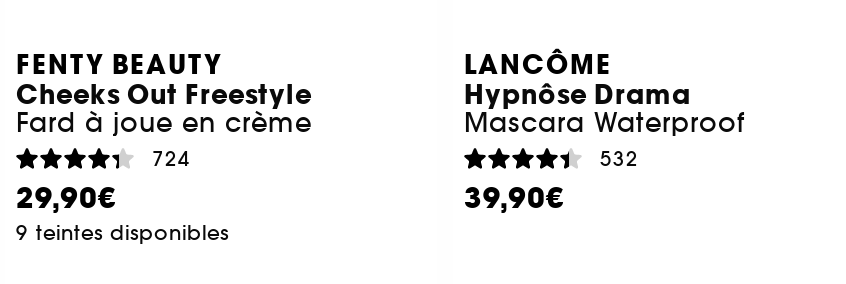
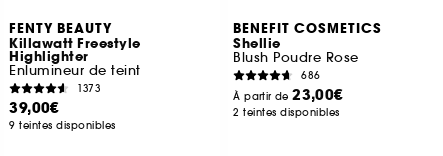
[464,48,746,218] LANCÔME | Hypnôse Drama | Mascara Waterproof | 532 | 39,90€ -> [233,20,382,119] BENEFIT COSMETICS | Shellie | Blush Poudre Rose | 686 | À partir de 23,00€ | 2 teintes disponibles
[16,78,312,218] Cheeks Out Freestyle | Fard à joue en crème | 724 | 29,90€ -> [9,35,141,118] Killawatt Freestyle | Highlighter | Enlumineur de teint | 1373 | 39,00€

